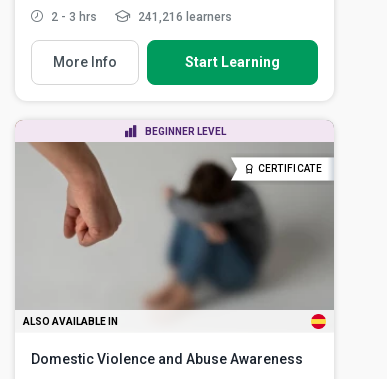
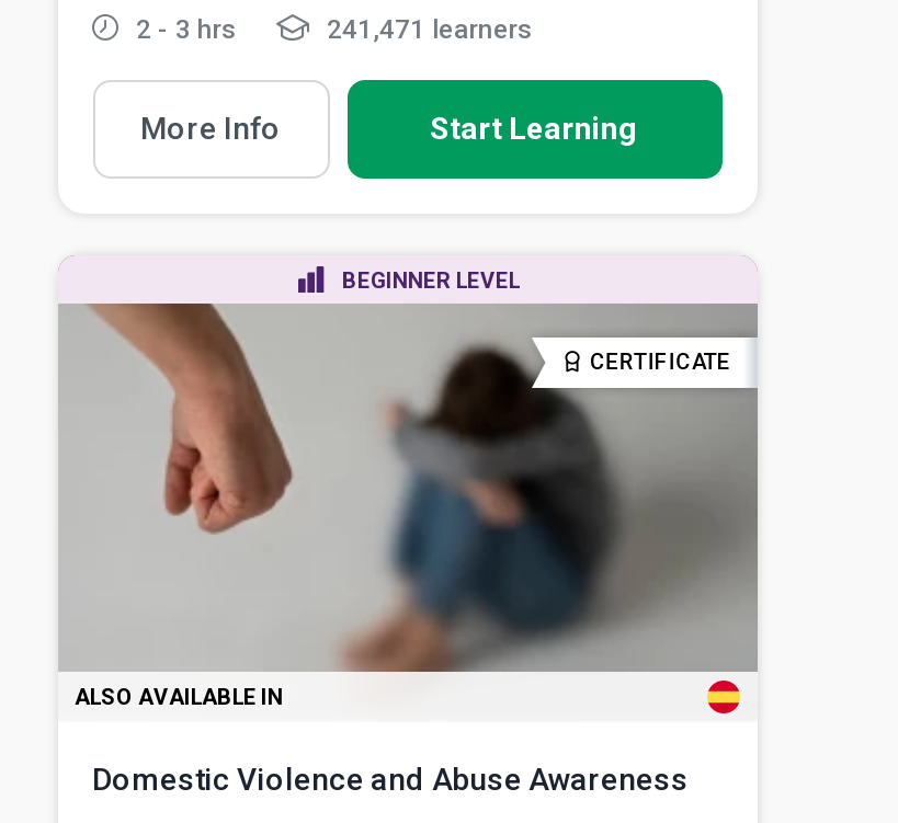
[134,9,231,23] 241,216 learners -> [320,13,533,44] 241,471 learners

